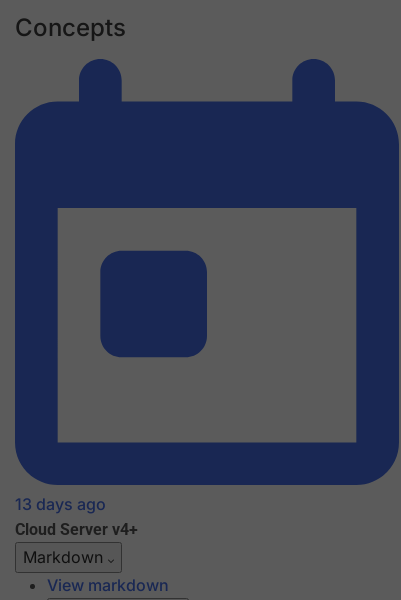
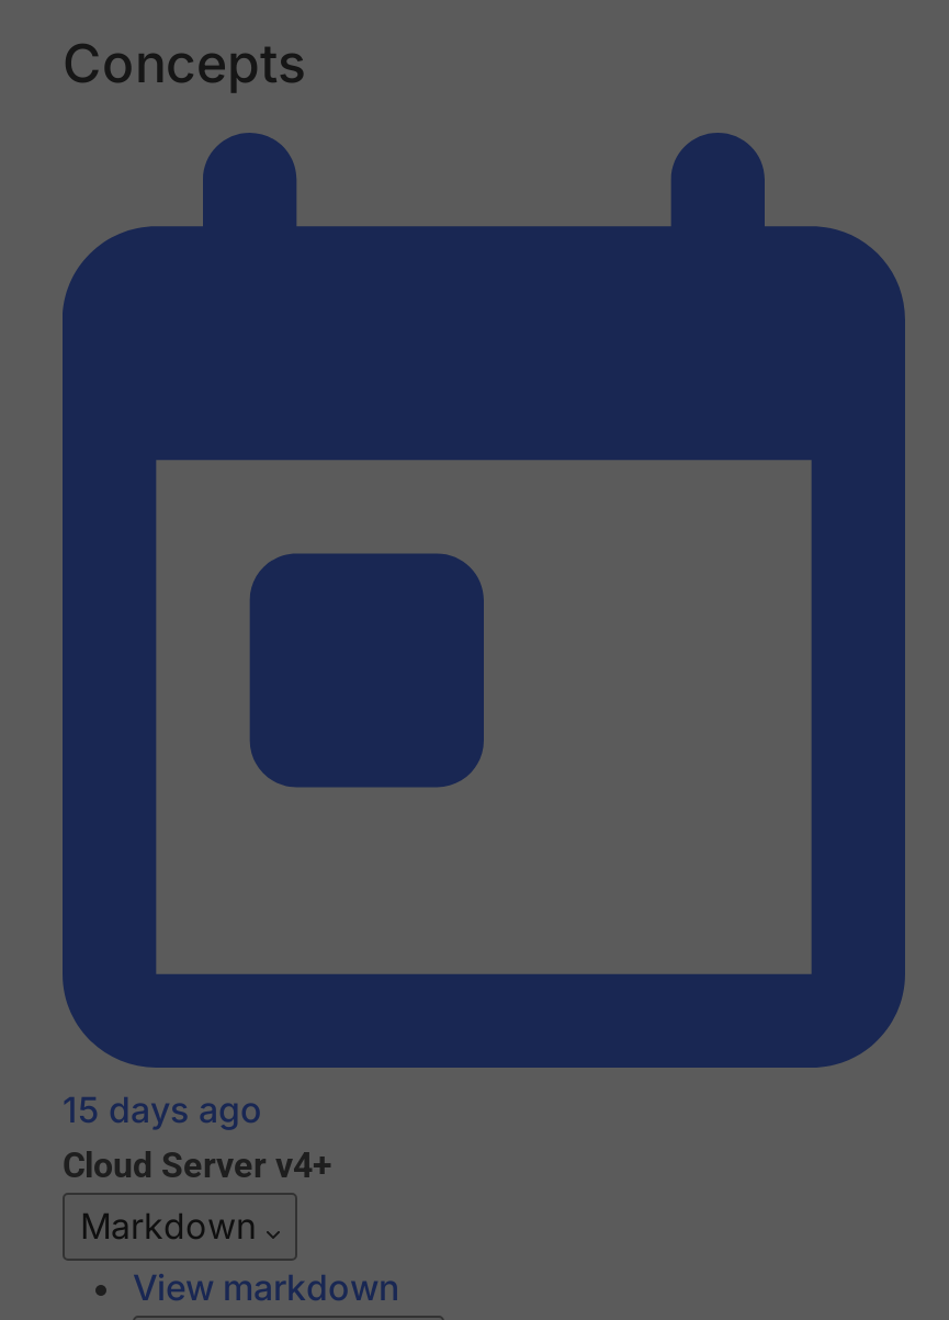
[15,494,106,514] 13 days ago -> [63,1088,262,1132] 15 days ago

